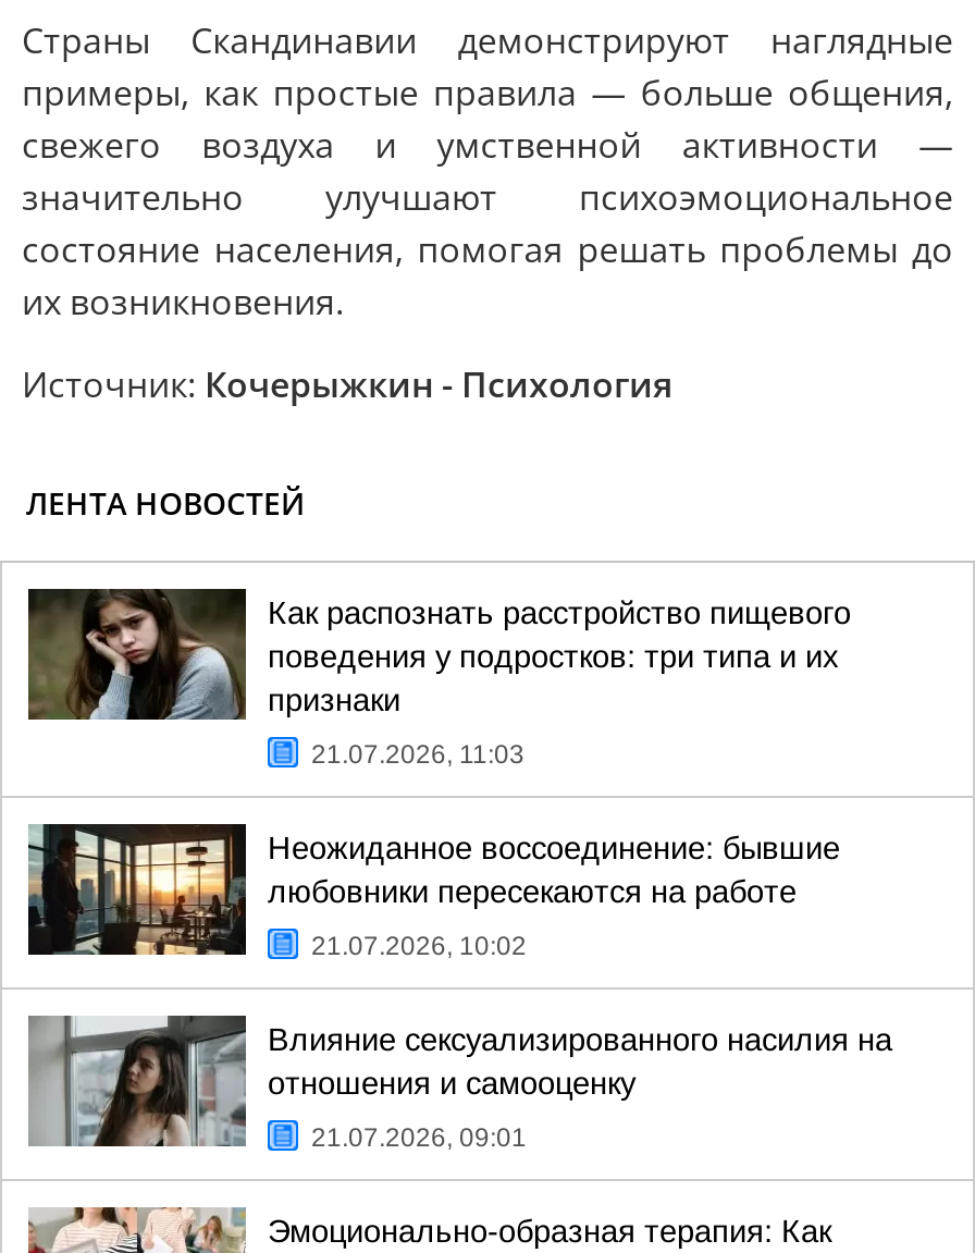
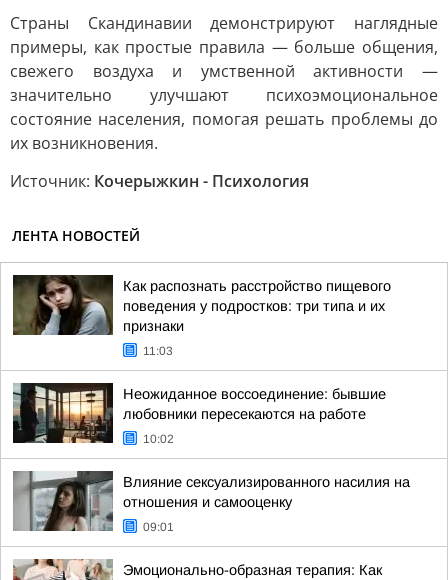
[311,739,524,770] 21.07.2026, 11:03 -> [143,344,173,358] 11:03
[311,931,527,961] 21.07.2026, 10:02 -> [143,432,174,446] 10:02
[311,1122,527,1153] 21.07.2026, 09:01 -> [143,520,174,534] 09:01

